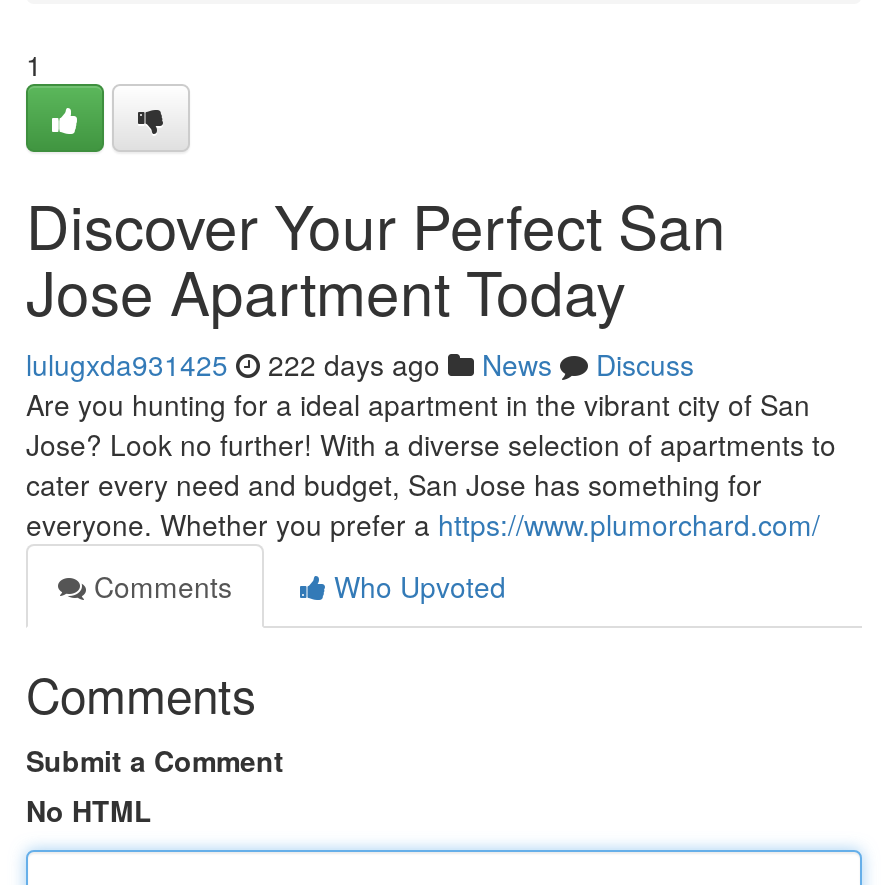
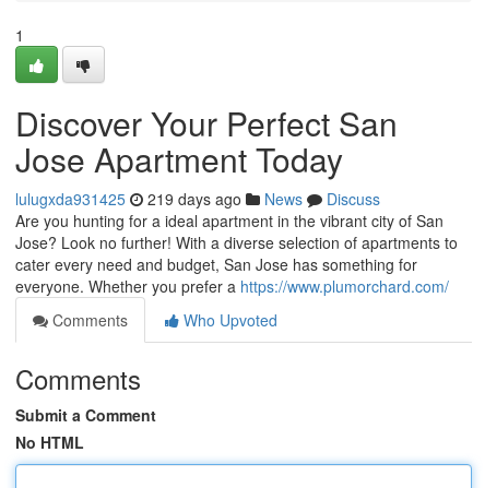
[26,344,694,384] lulugxda931425 222 days ago News Discuss -> [15,188,380,210] lulugxda931425 219 days ago News Discuss

